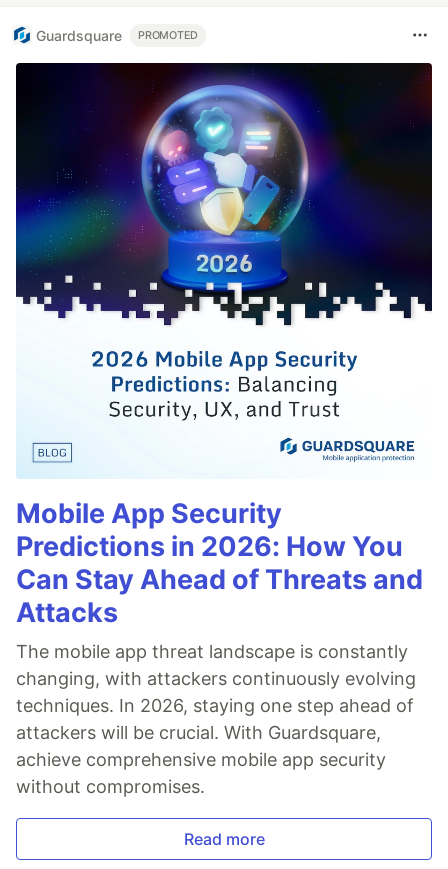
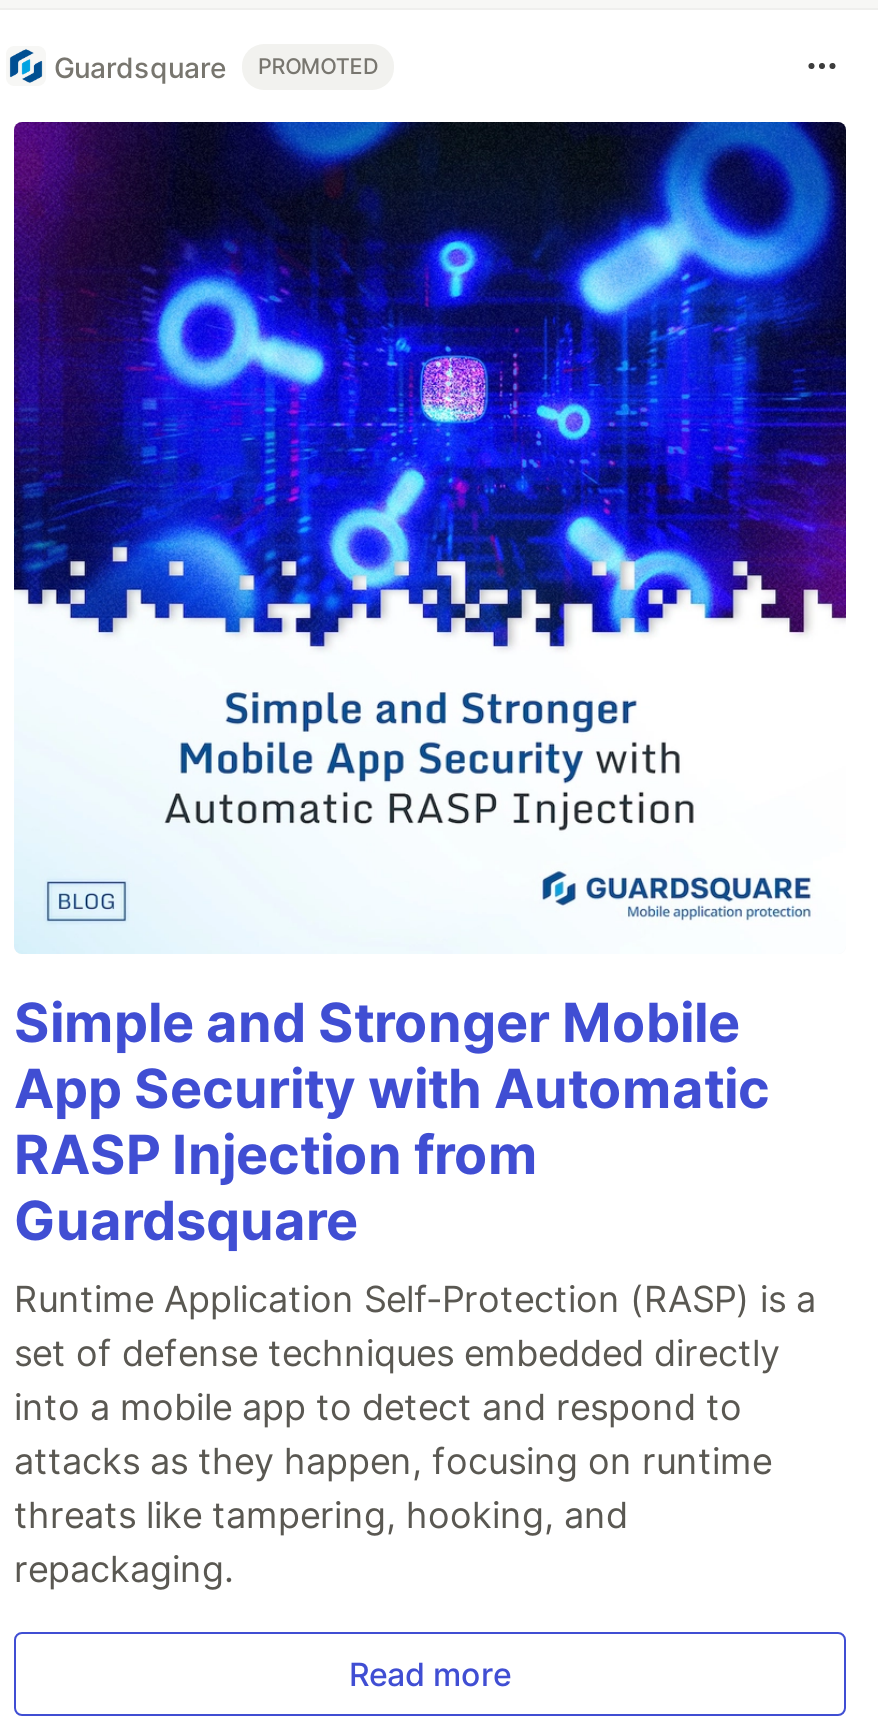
[15,62,433,326] [image] -> [12,120,848,648] [image]
[91,348,358,421] [image] -> [164,690,696,836] [image]
[16,497,423,797] Mobile App Security | Predictions in 2026: How You | Can Stay Ahead of Threats and | Attacks | The mobile app threat landscape is constantly | changing, with attackers continuously evolving | techniques. In 2026, staying one step ahead of | attackers will be crucial. With Guardsquare, | achieve comprehensive mobile app security | without compromises. -> [14,990,816,1590] Simple and Stronger Mobile | App Security with Automatic | RASP Injection from | Guardsquare | Runtime Application Self-Protection (RASP) is a | set of defense techniques embedded directly | into a mobile app to detect and respond to | attacks as they happen, focusing on runtime | threats like tampering, hooking, and | repackaging.

